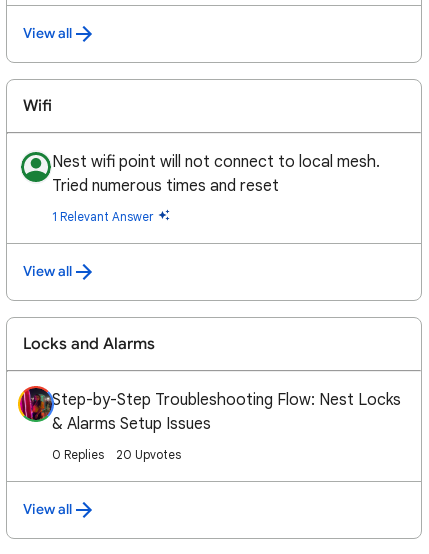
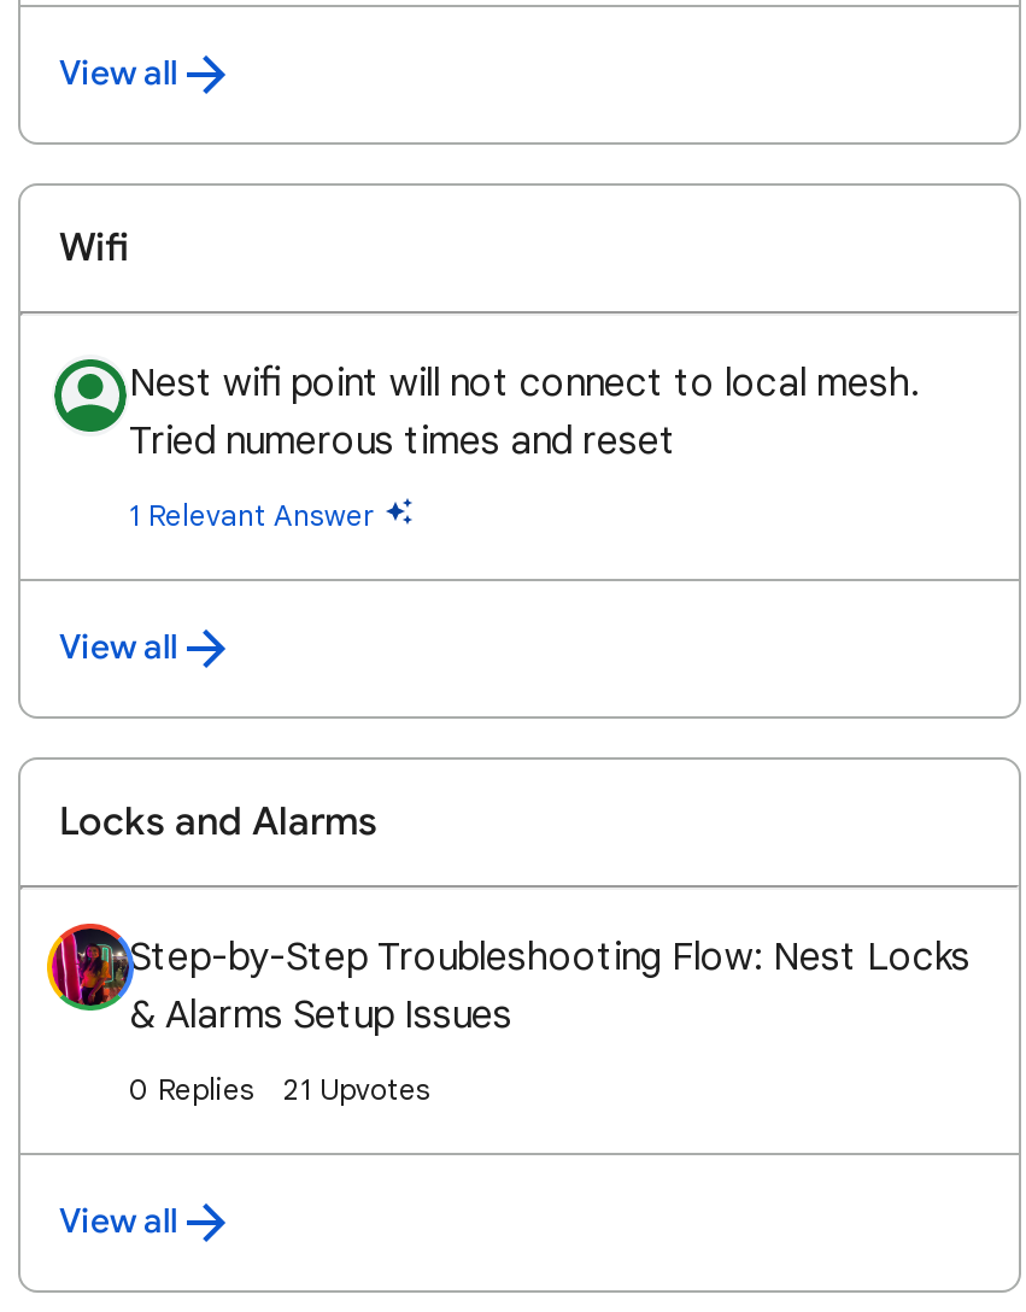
[116,447,181,462] 20 Upvotes -> [283,1071,430,1107] 21 Upvotes

